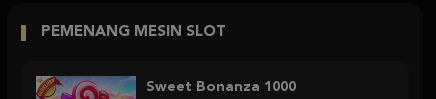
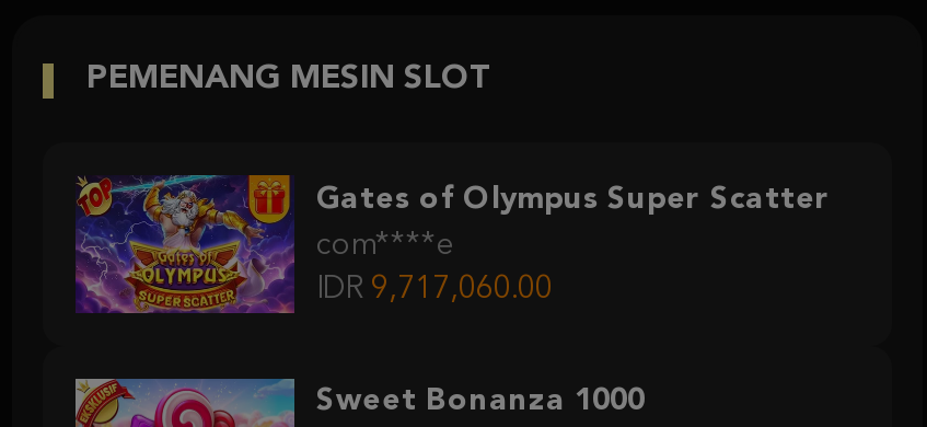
none -> [73,172,831,316] [image] | Gates of Olympus Super Scatter | com****e | IDR 9,717,060.00

